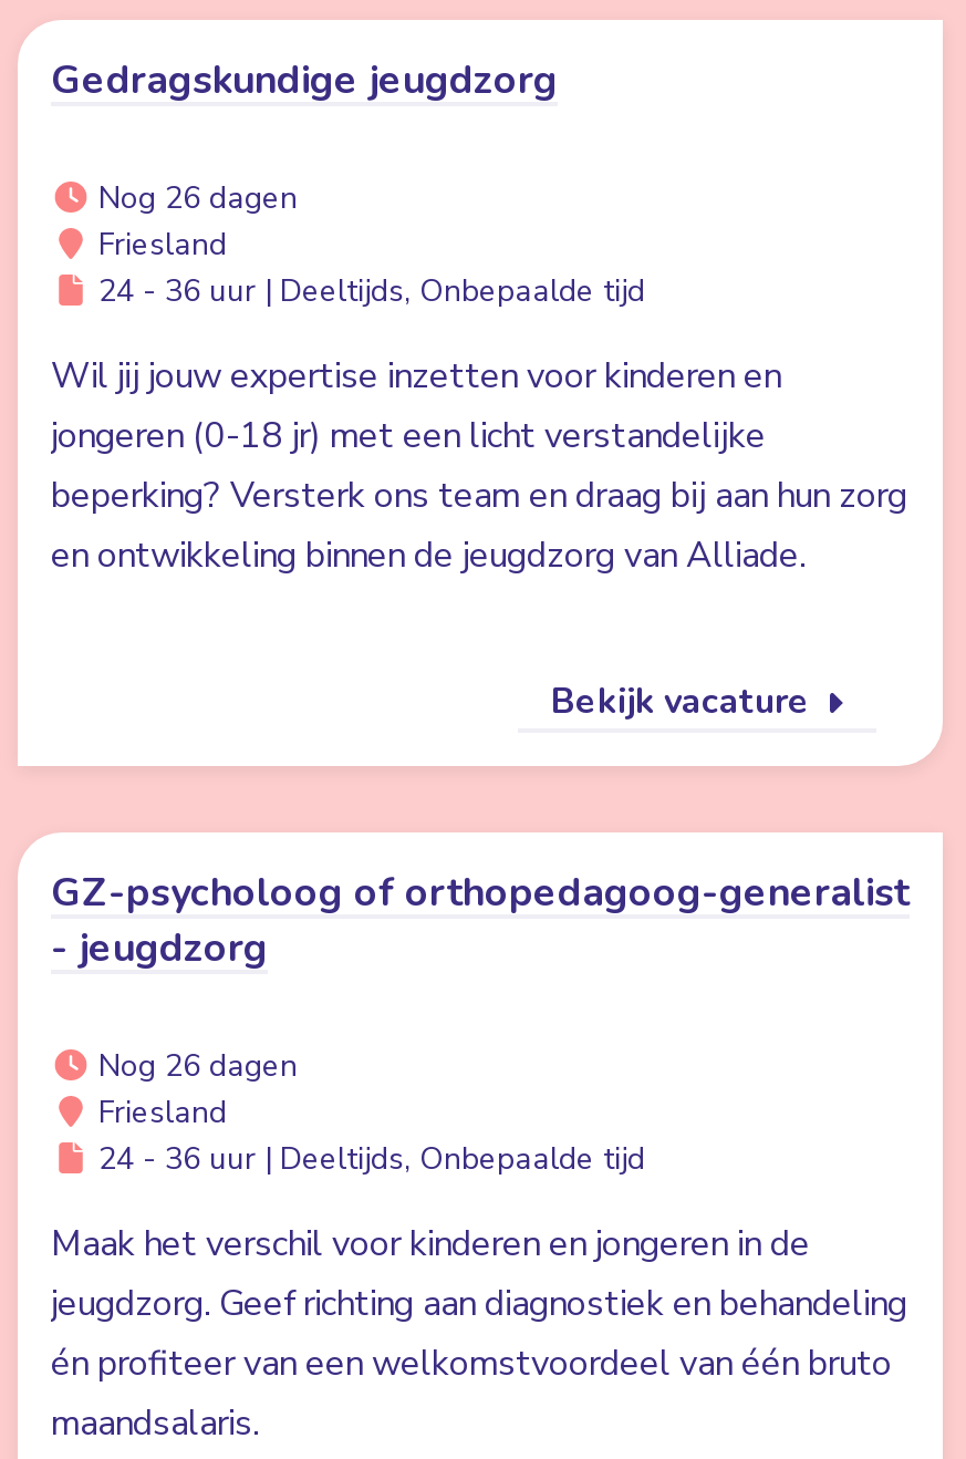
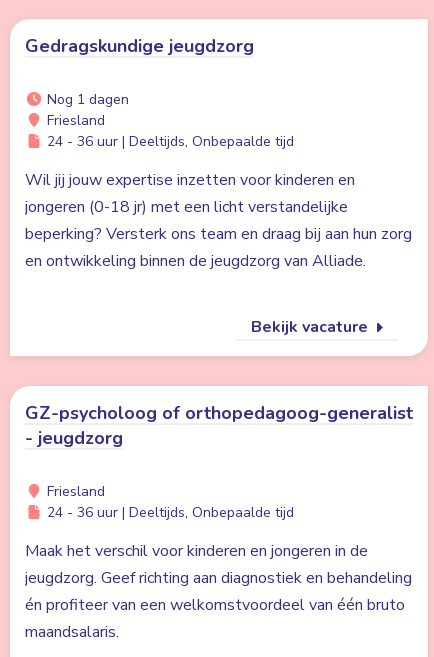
[90,177,298,219] Nog 26 dagen -> [42,90,128,109] Nog 1 dagen
[90,1045,298,1087] Nog 26 dagen -> none

